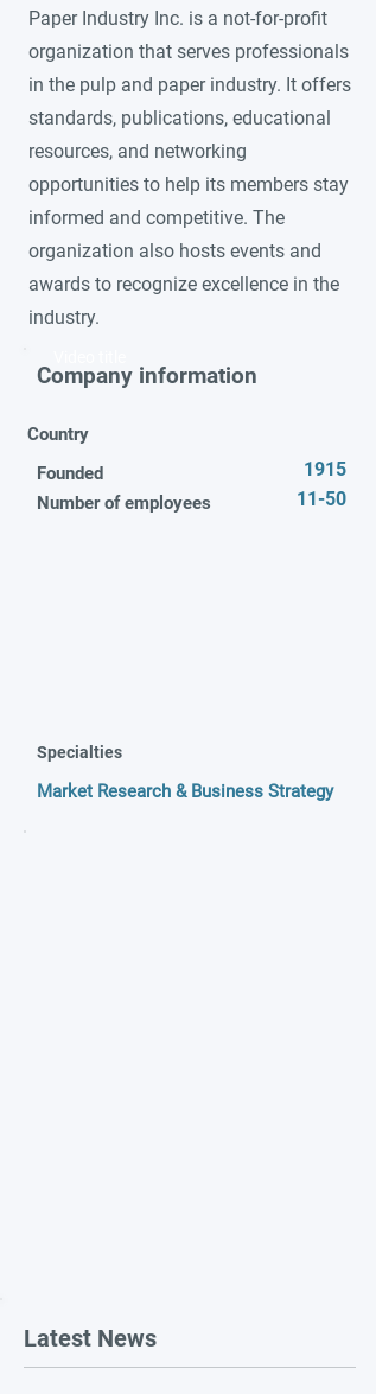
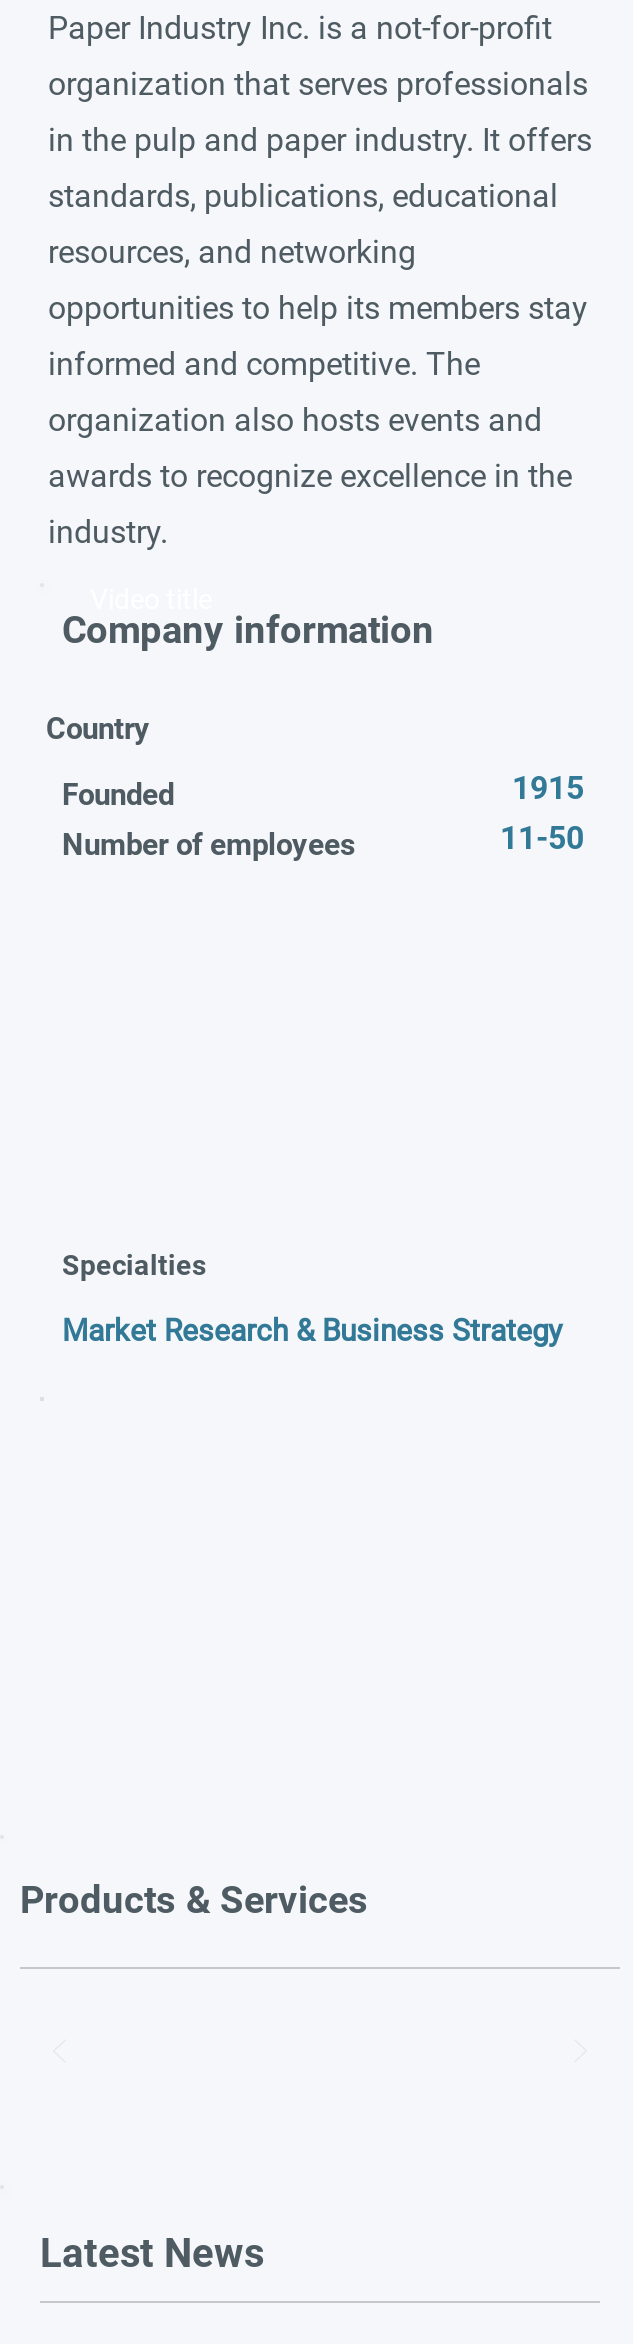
none -> [20,1877,368,1923] Products & Services

